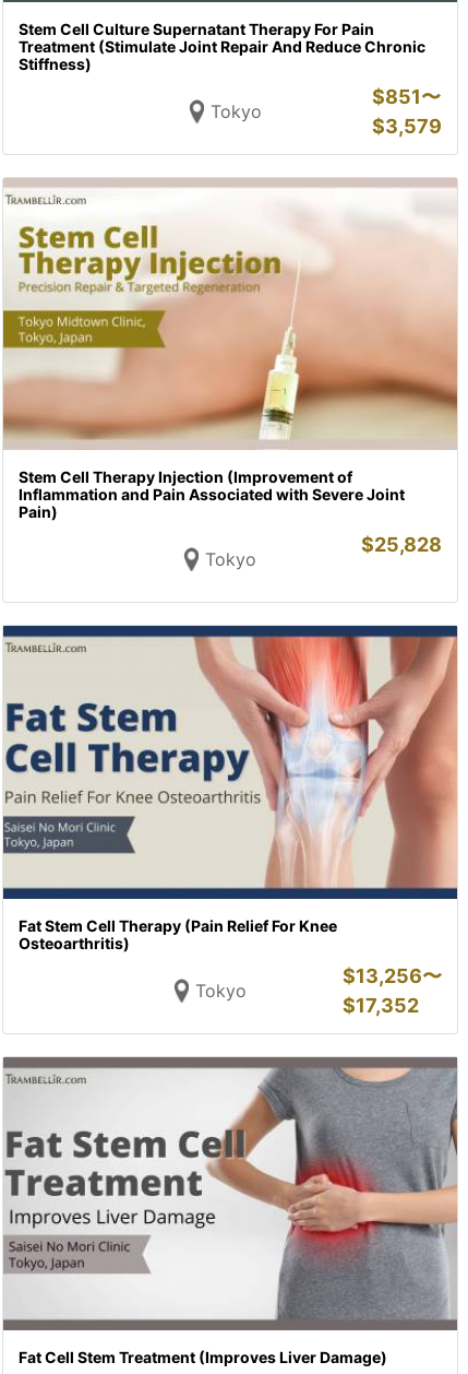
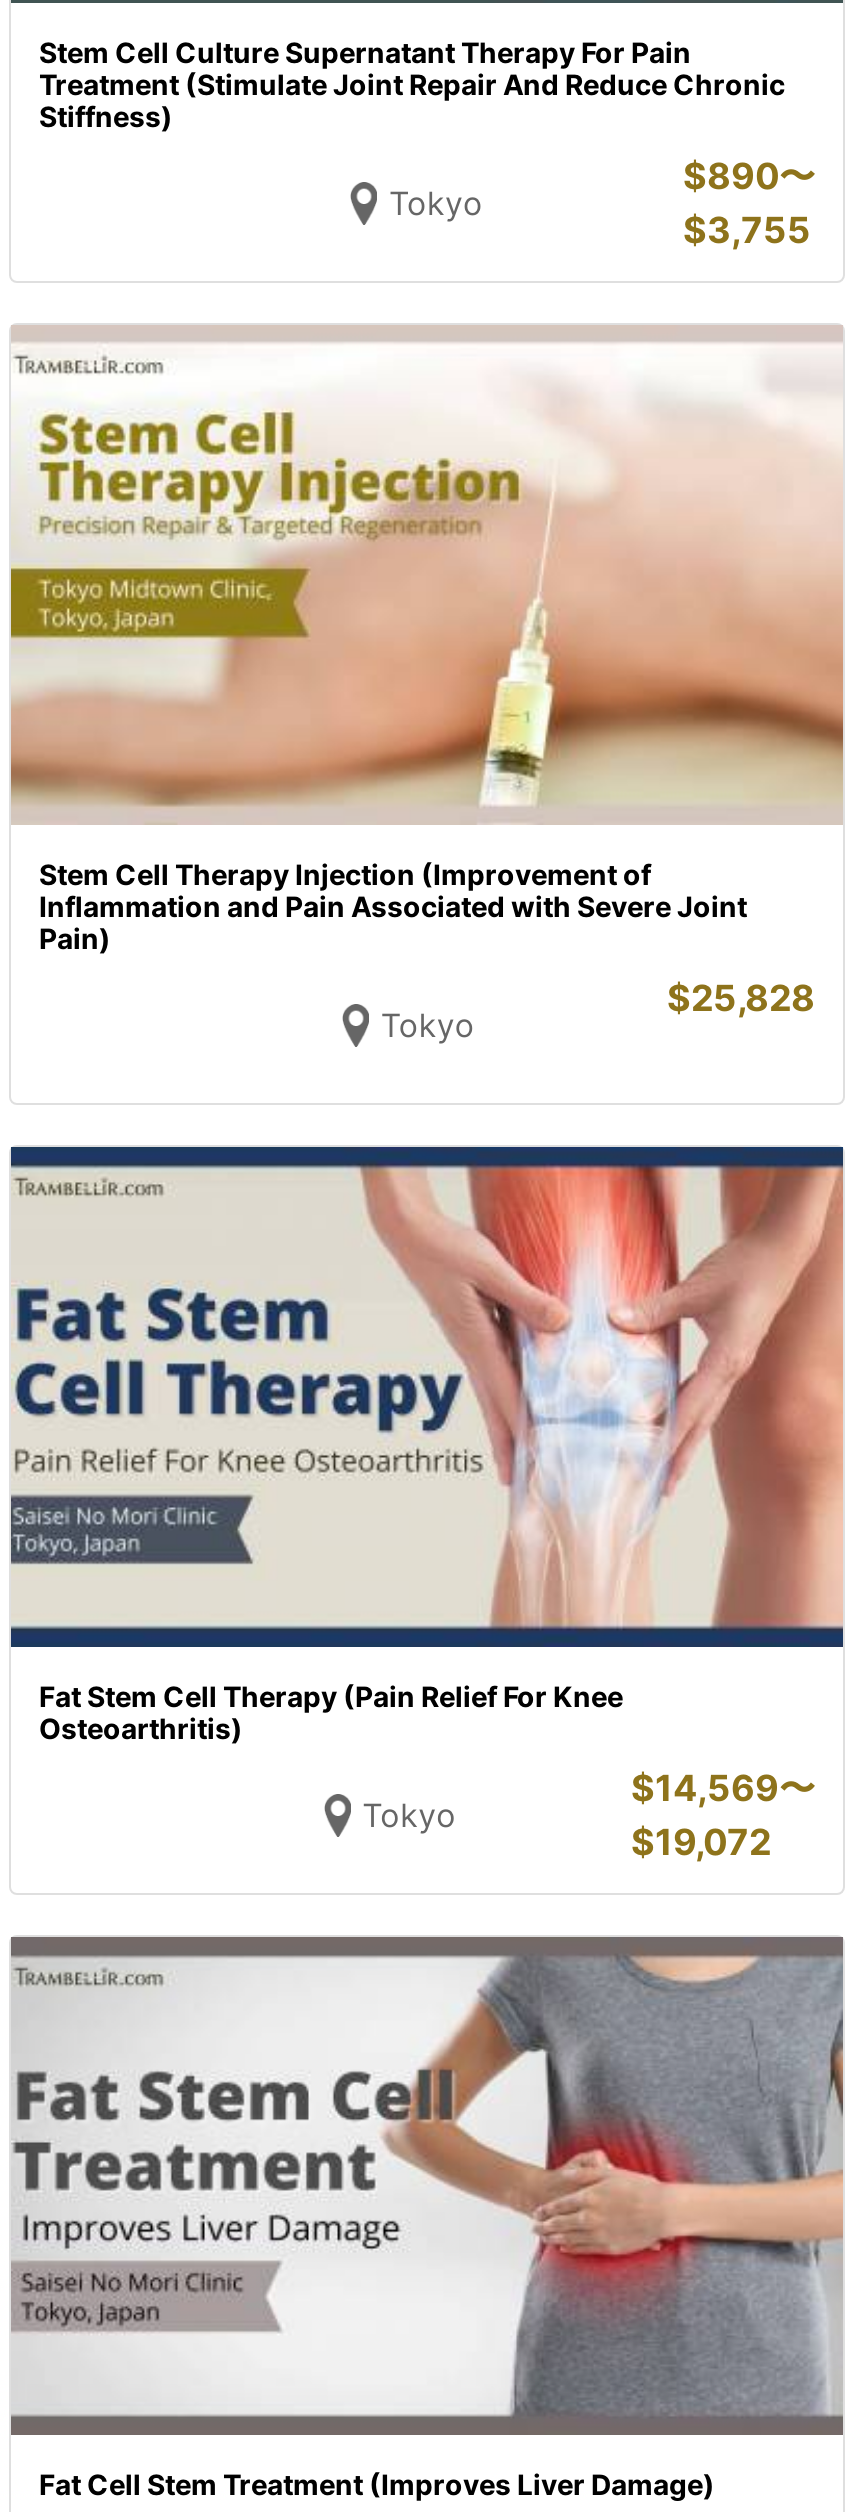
[372,85,441,108] $851〜 -> [683,155,815,197] $890〜
[372,114,442,137] $3,579 -> [683,209,811,251] $3,755
[343,964,442,987] $13,256〜 -> [631,1766,815,1808] $14,569〜
[343,994,419,1017] $17,352 -> [631,1820,771,1862] $19,072

